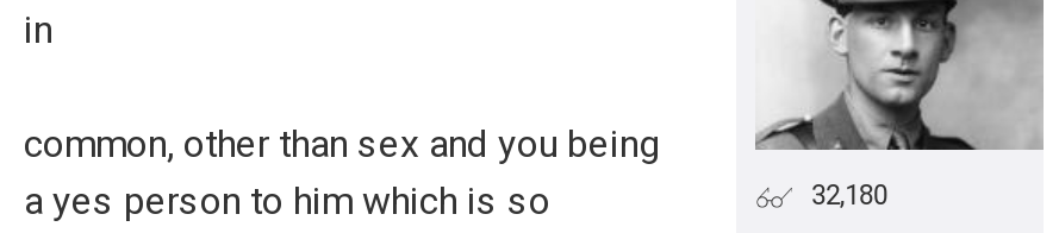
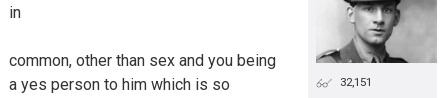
[812,179,888,212] 32,180 -> [340,75,372,89] 32,151

